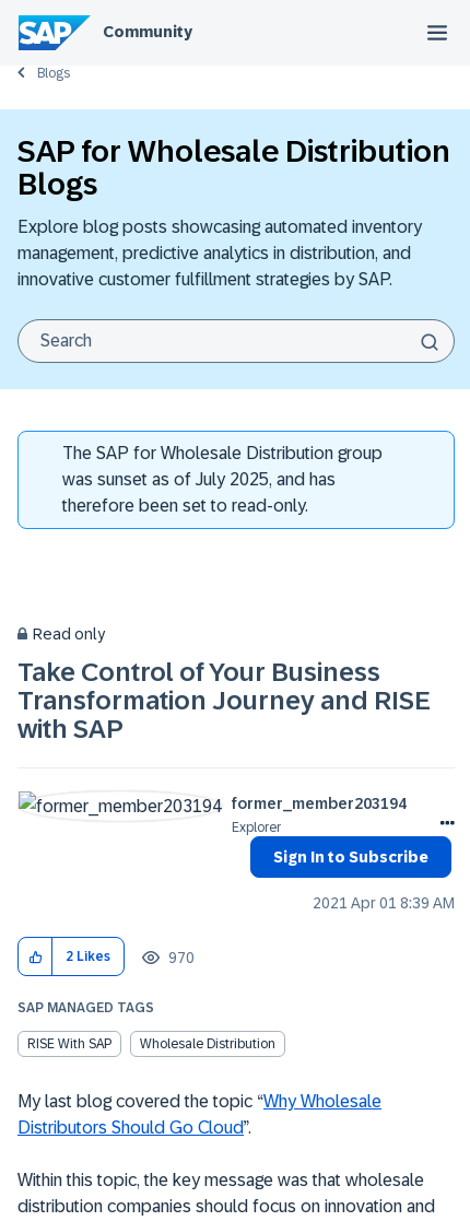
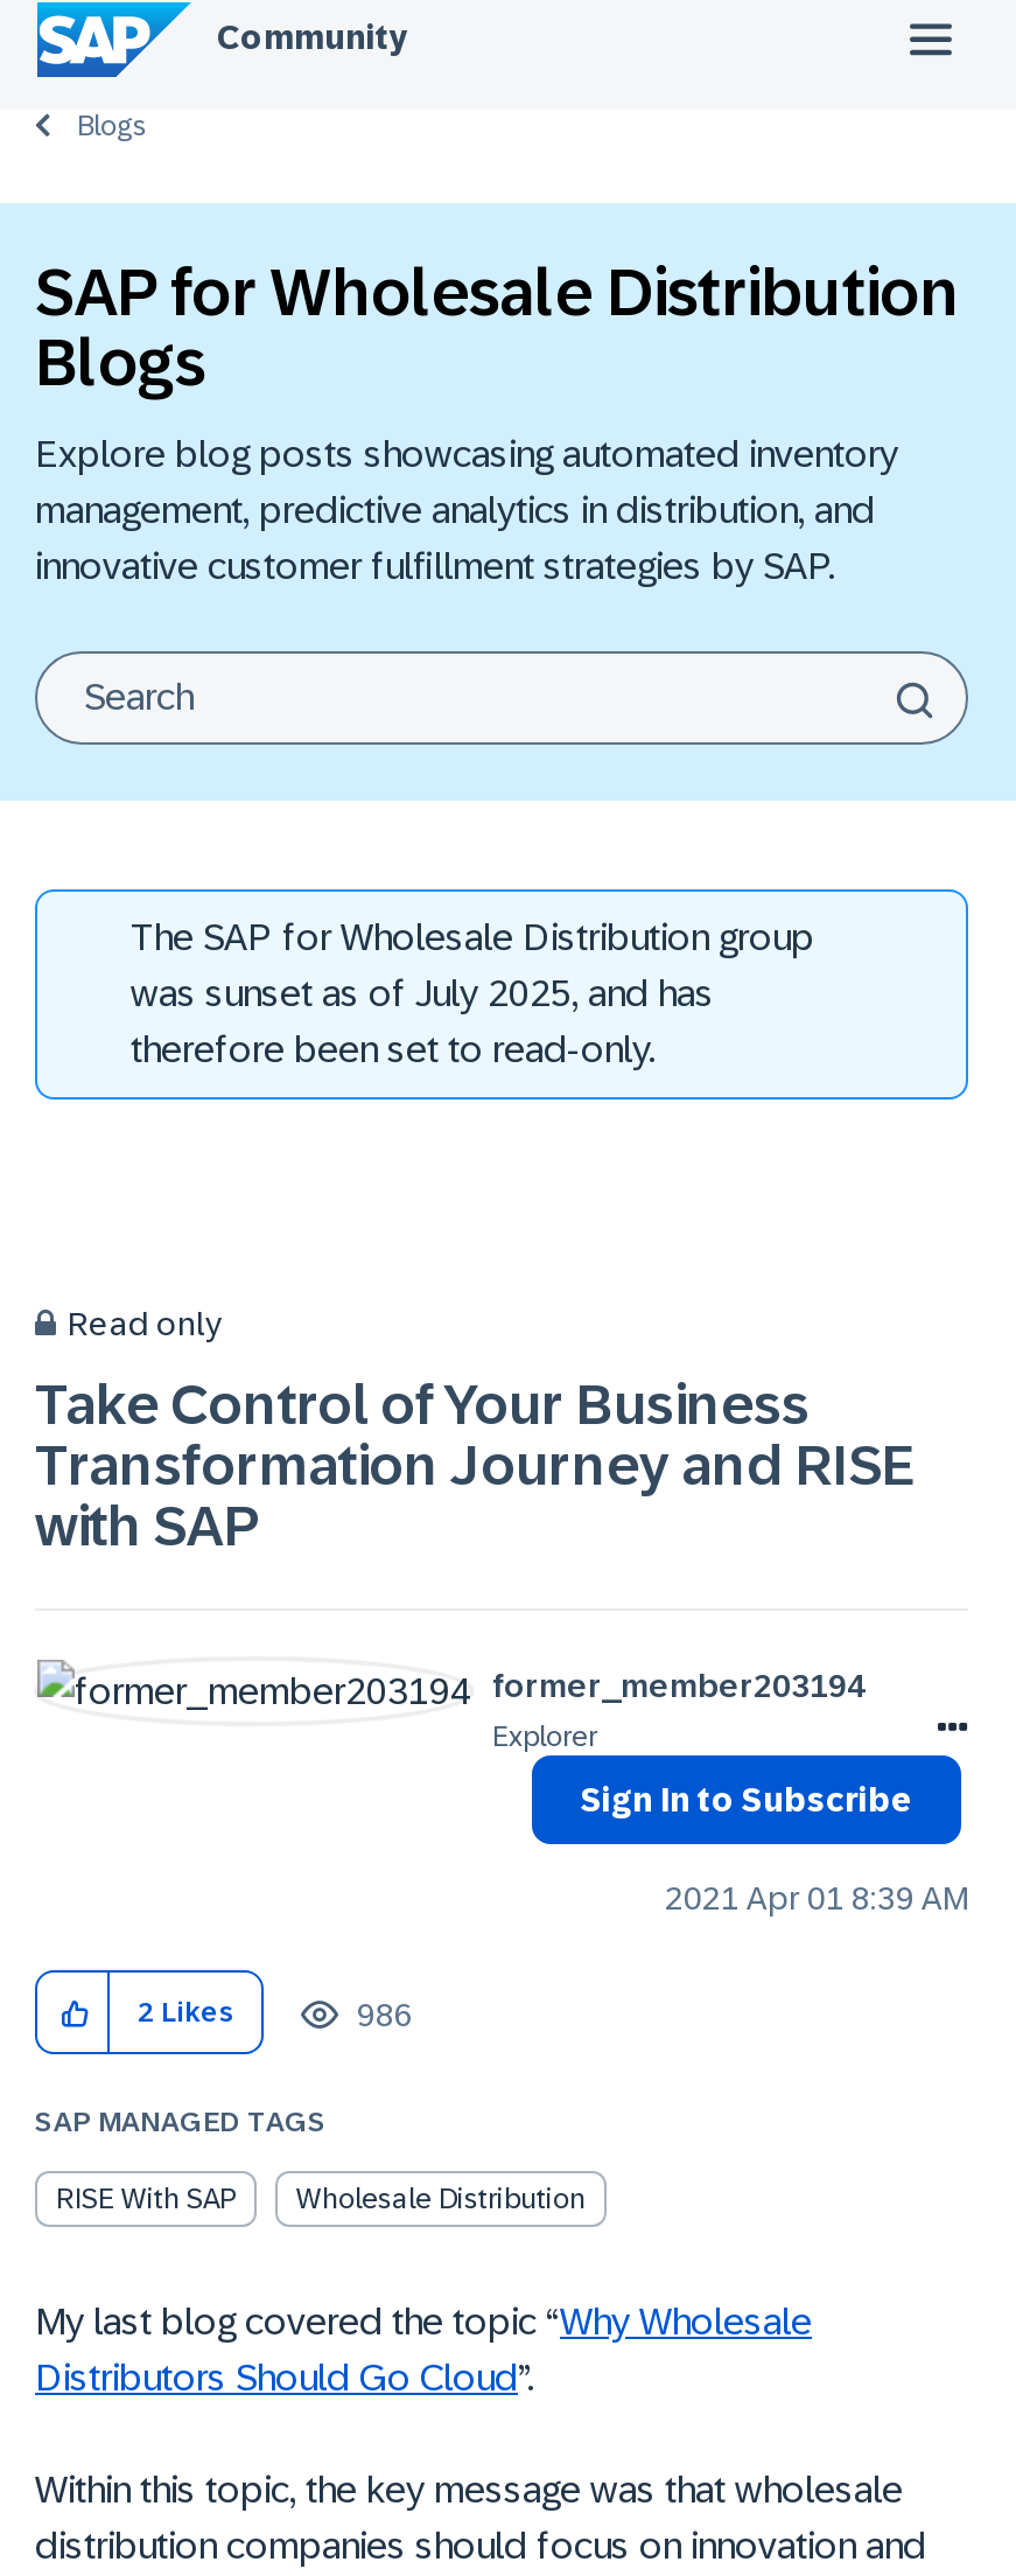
[168,949,195,966] 970 -> [357,1996,413,2033] 986

